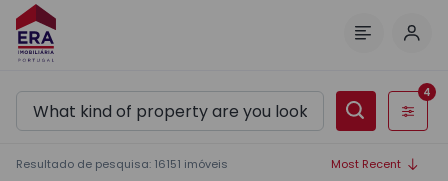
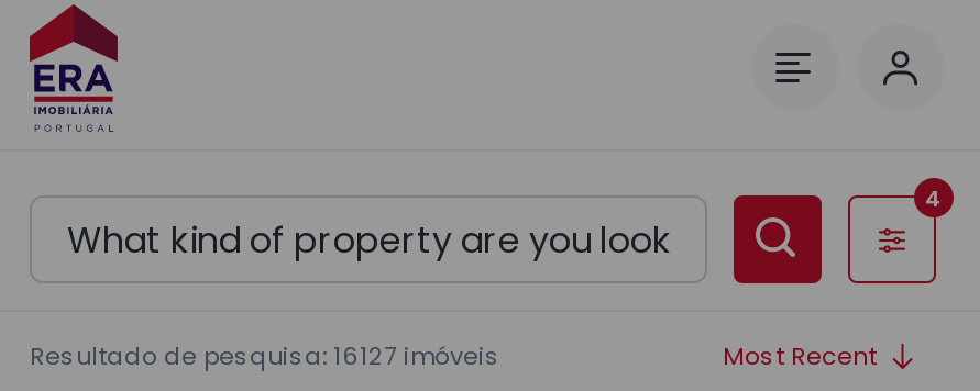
[16,156,228,172] Resultado de pesquisa 16151 imóveis -> [30,338,500,373] Resultado de pesquisa 16127 imóveis

